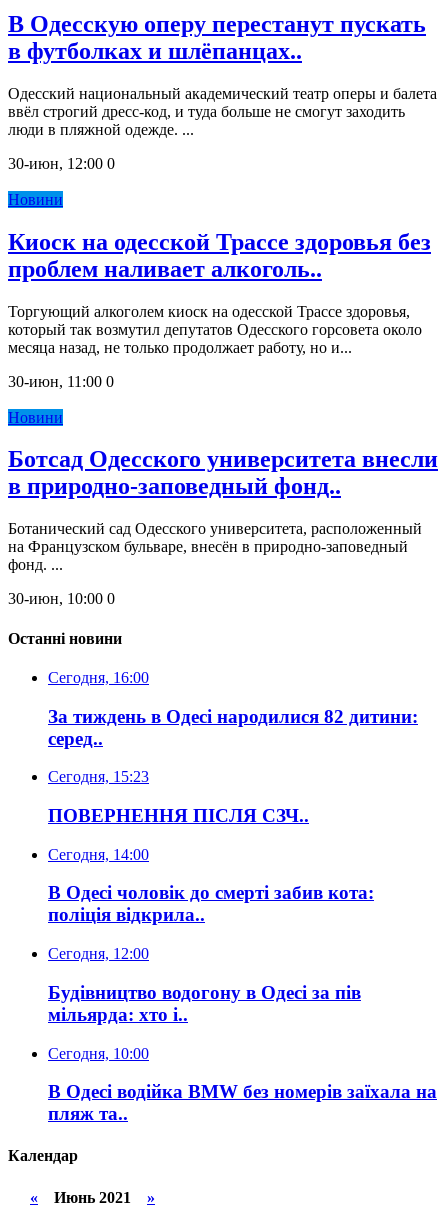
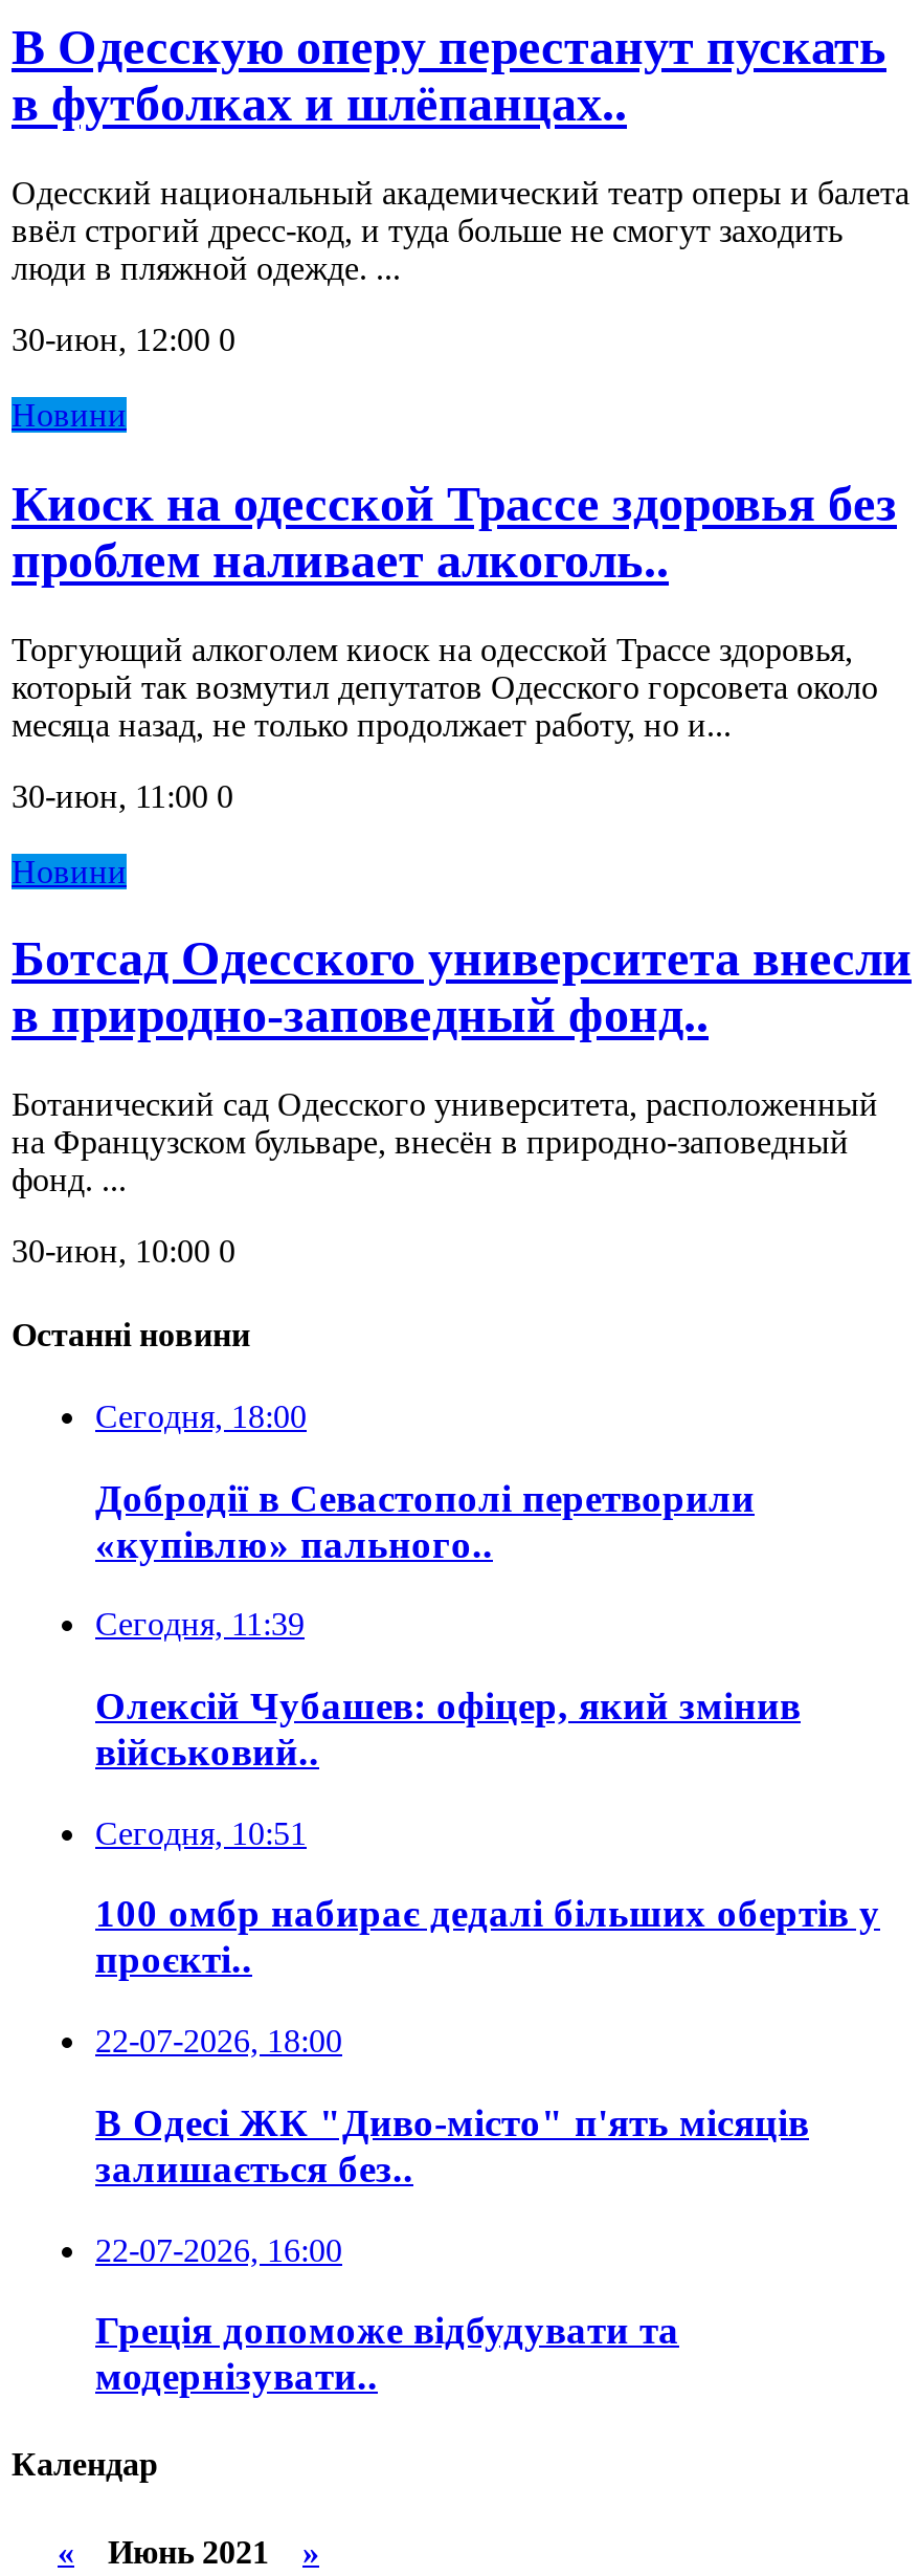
[48,669,149,686] Сегодня, 16:00 -> [95,1398,307,1434] Сегодня, 18:00
[48,706,418,749] За тиждень в Одесі народилися 82 дитини: | серед.. -> [95,1475,755,1565] Добродії в Севастополі перетворили | «купівлю» пального..
[48,768,149,785] Сегодня, 15:23 -> [95,1607,305,1642] Сегодня, 11:39
[48,805,309,826] ПОВЕРНЕННЯ ПІСЛЯ СЗЧ.. -> [95,1683,801,1774] Олексій Чубашев: офіцер, який змінив | військовий..
[48,846,149,863] Сегодня, 14:00 -> [95,1815,307,1850] Сегодня, 10:51
[48,882,374,925] В Одесі чоловік до смерті забив кота: | поліція відкрила.. -> [95,1892,880,1982] 100 омбр набирає дедалі більших обертів у | проєкті..
[48,945,149,962] Сегодня, 12:00 -> [95,2023,342,2059] 22-07-2026, 18:00
[48,982,361,1025] Будівництво водогону в Одесі за пів | мільярда: хто і.. -> [95,2100,809,2190] В Одесі ЖК "Диво-місто" п'ять місяців | залишається без..
[48,1045,149,1062] Сегодня, 10:00 -> [95,2232,342,2267] 22-07-2026, 16:00
[48,1081,437,1124] В Одесі водійка BMW без номерів заїхала на | пляж та.. -> [95,2308,679,2399] Греція допоможе відбудувати та | модернізувати..

